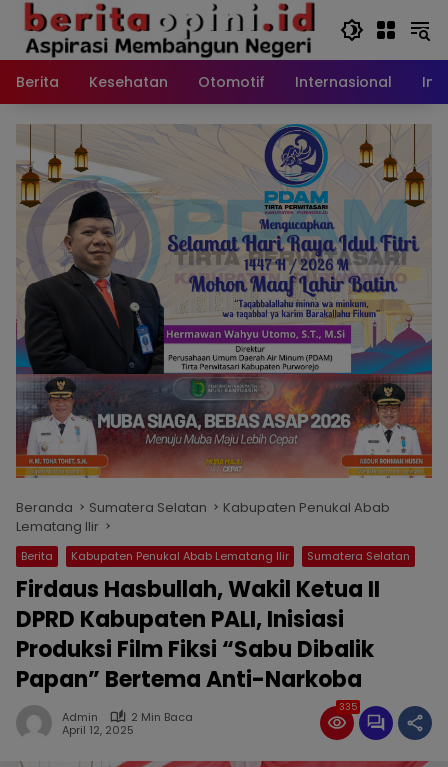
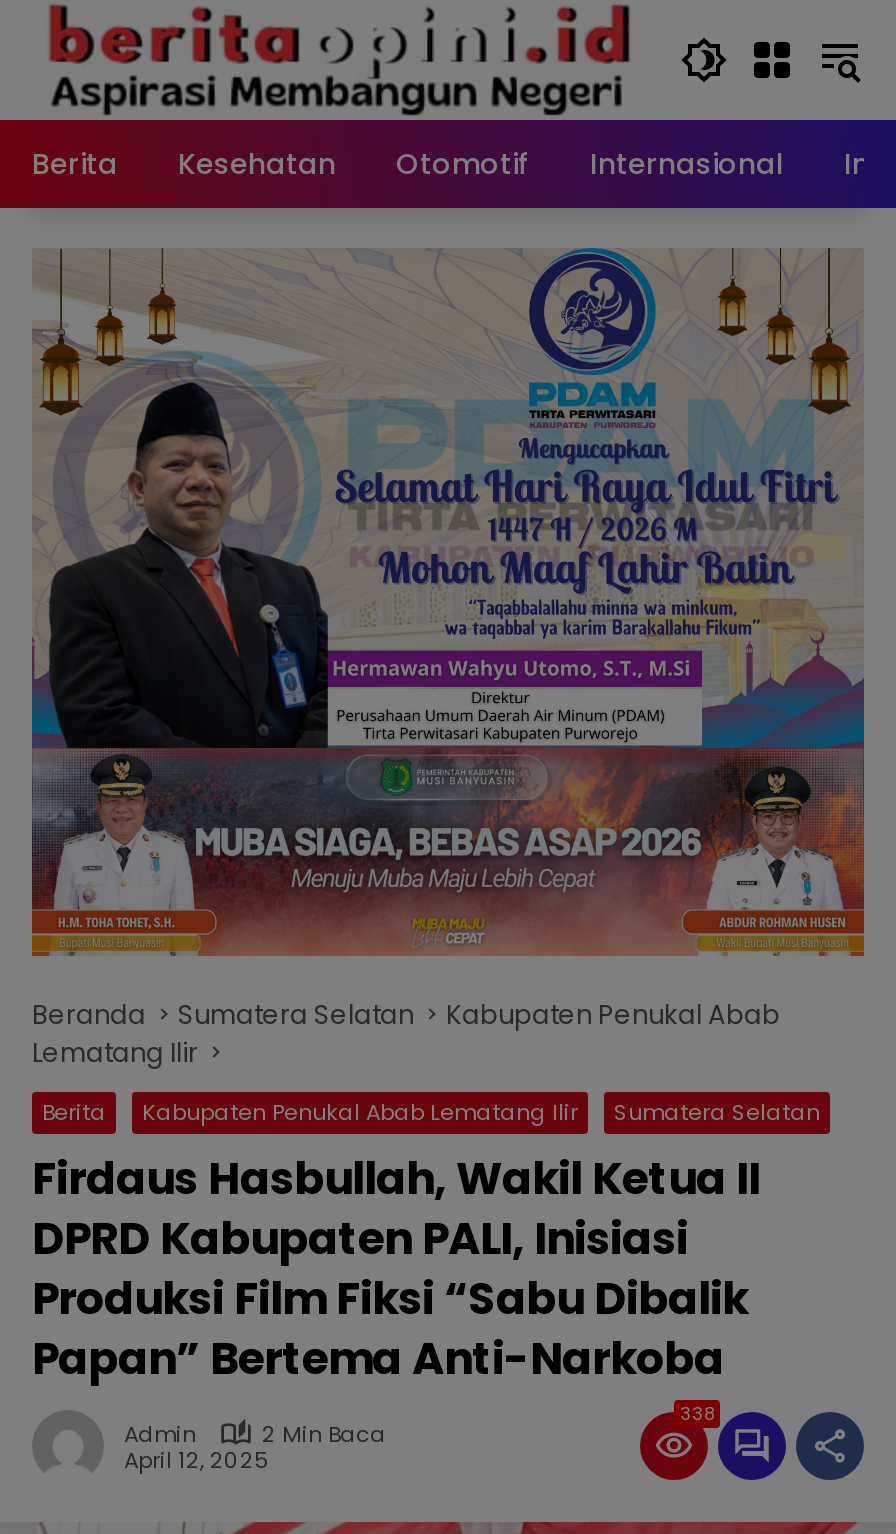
[339,701,357,713] 335 -> [680,1401,714,1425] 338

